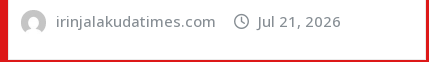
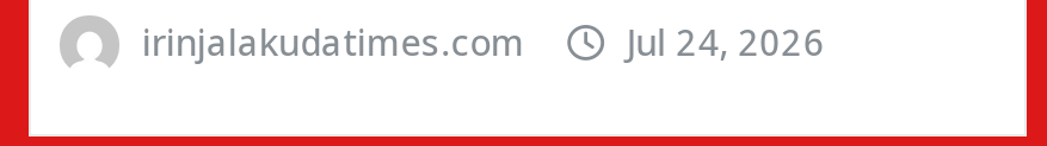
[258,11,341,31] Jul 21, 2026 -> [626,19,824,66] Jul 24, 2026

